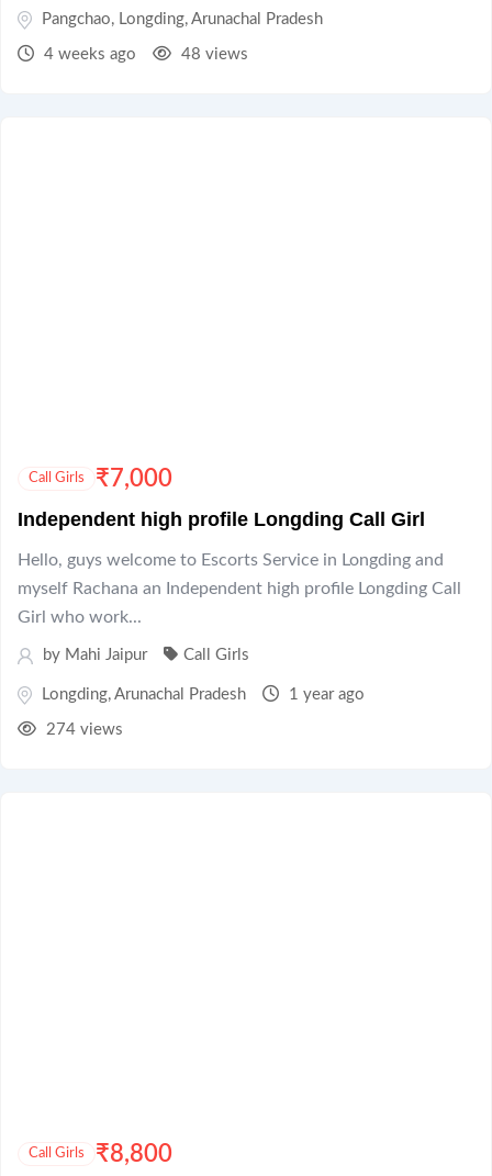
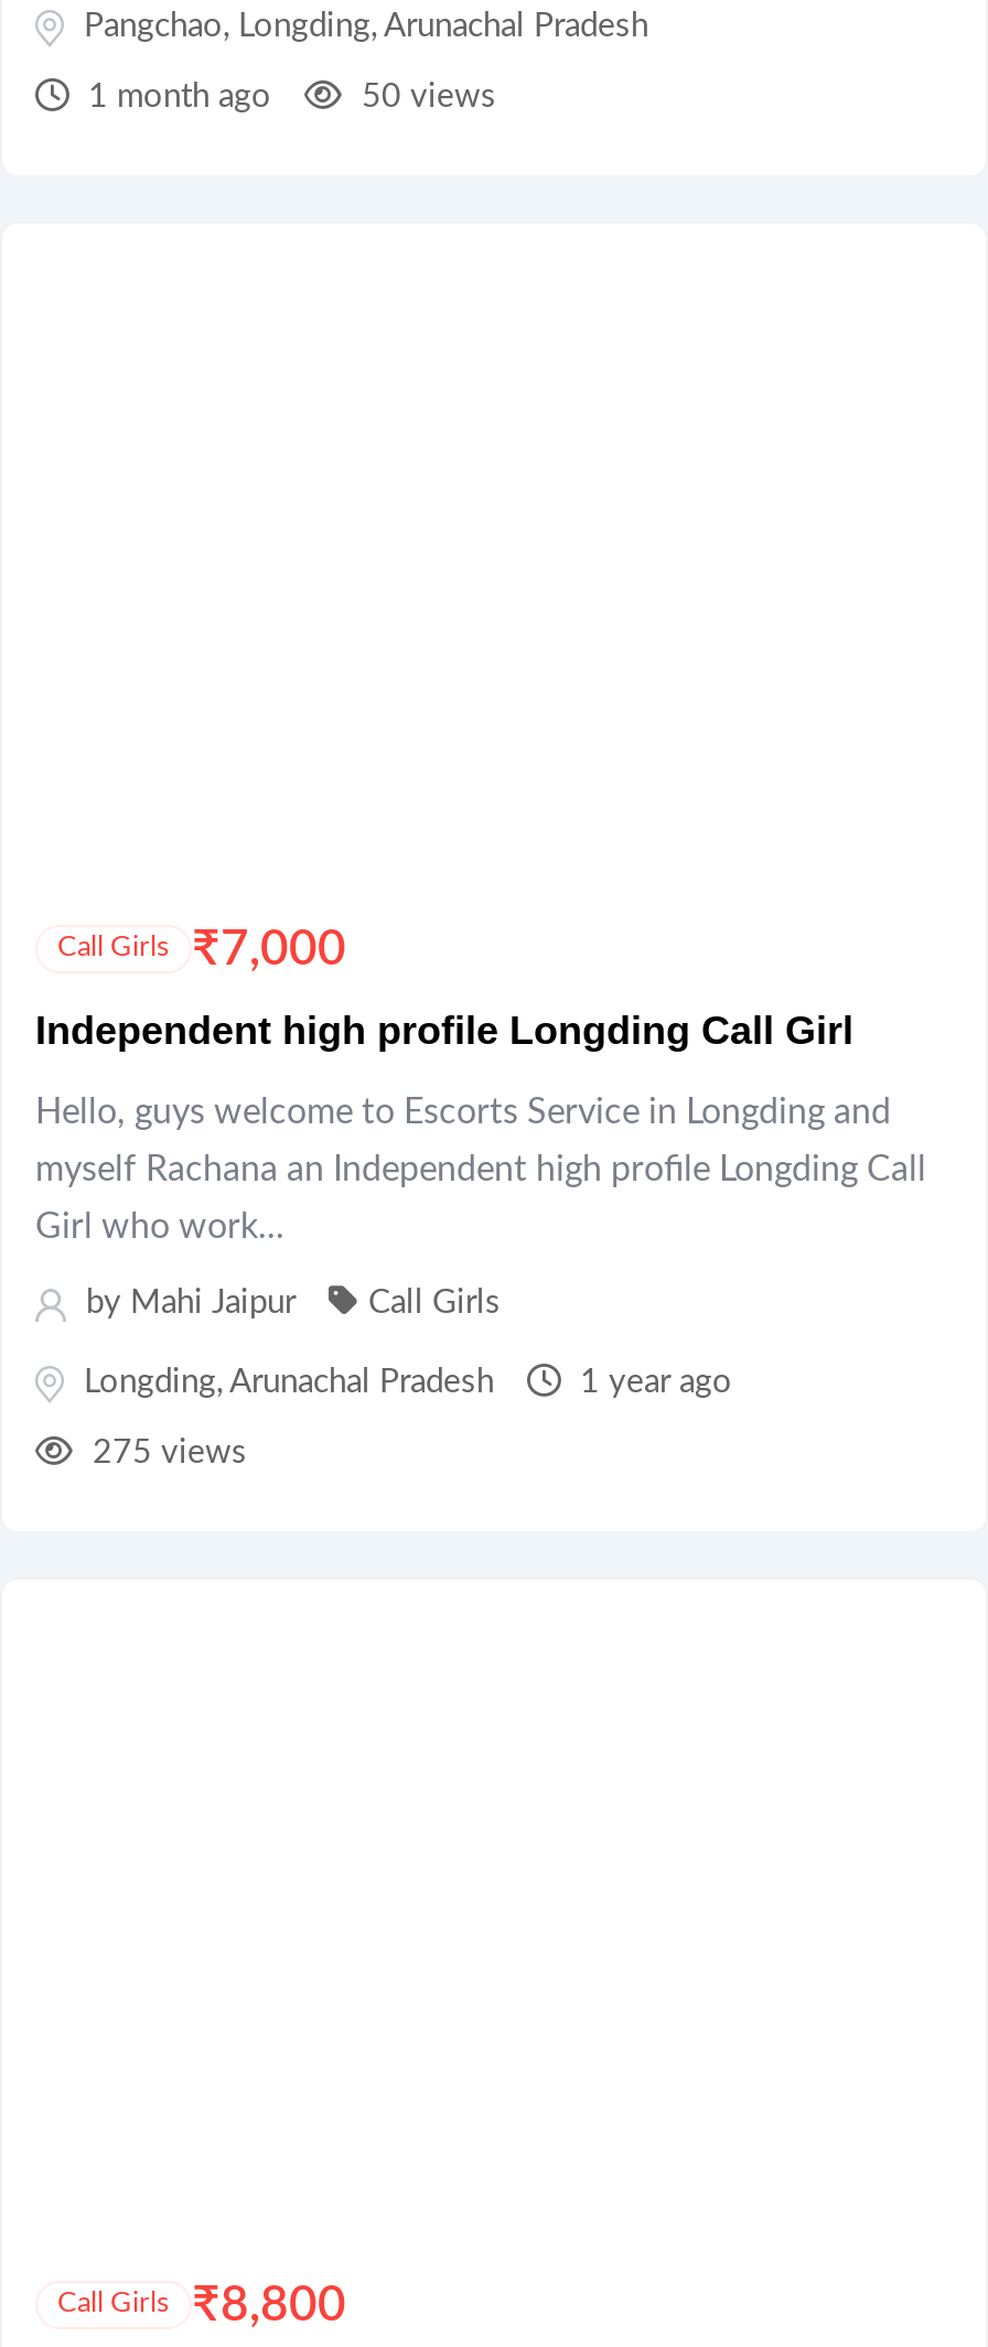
[40,46,136,63] 4 weeks ago -> [79,80,271,114] 1 month ago
[177,46,248,63] 48 views -> [353,80,496,114] 50 views
[42,721,123,738] 274 views -> [84,1436,247,1469] 275 views

